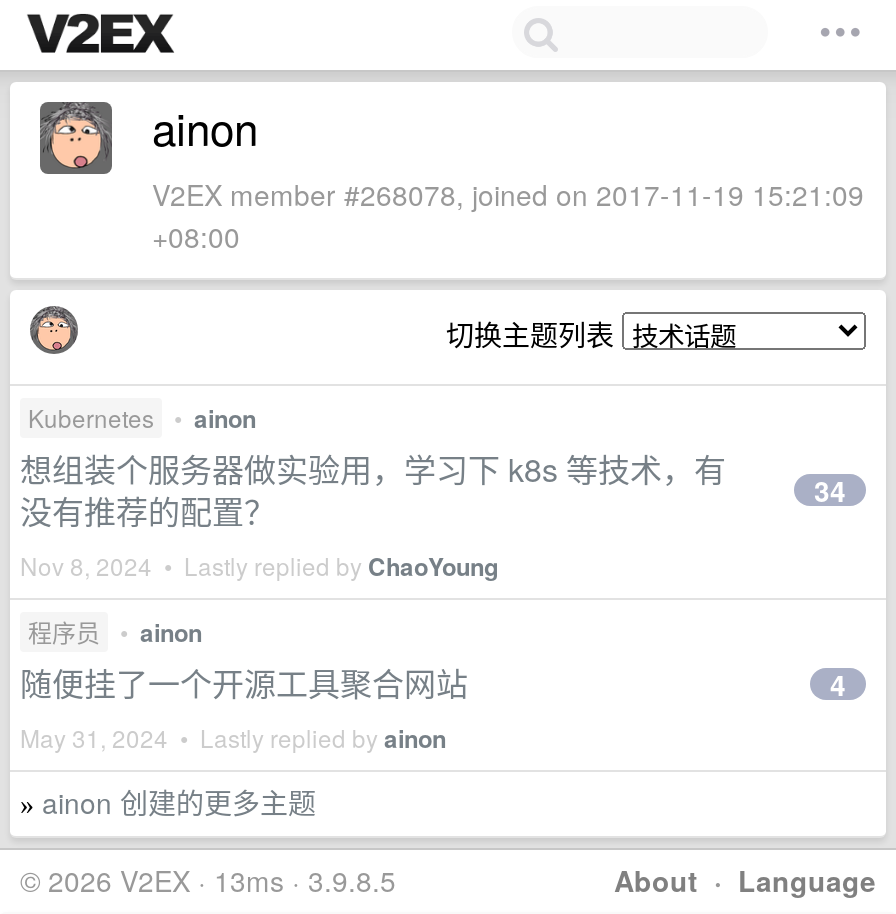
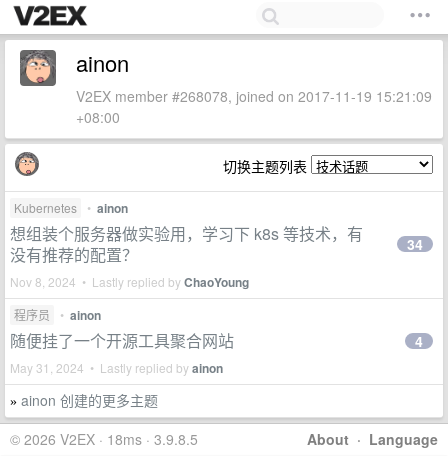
[20,860,396,900] © 2026 V2EX · 13ms · 3.9.8.5 -> [10,429,198,449] © 2026 V2EX · 18ms · 3.9.8.5

